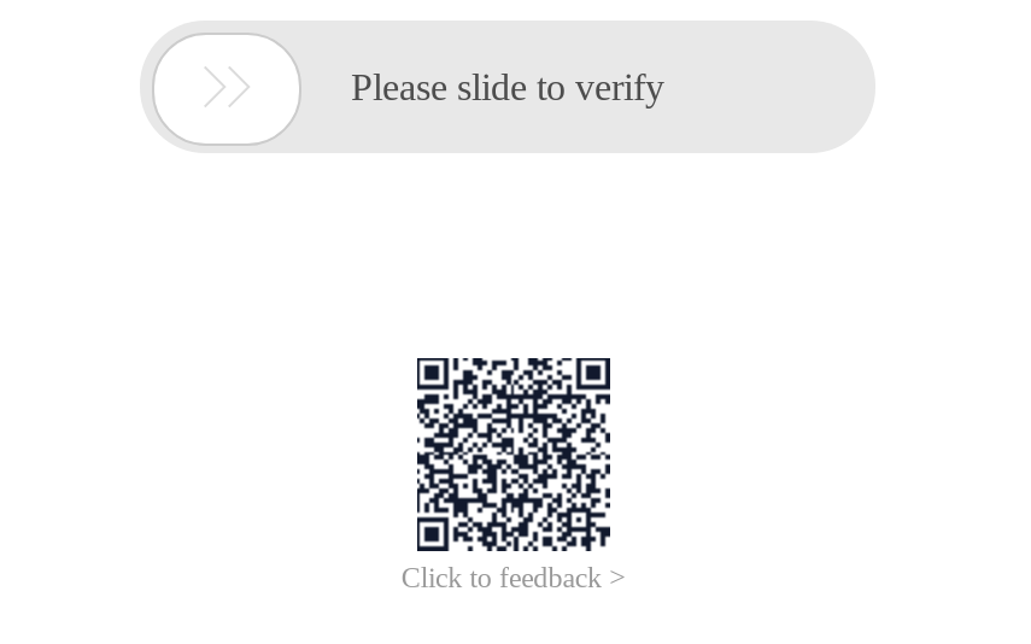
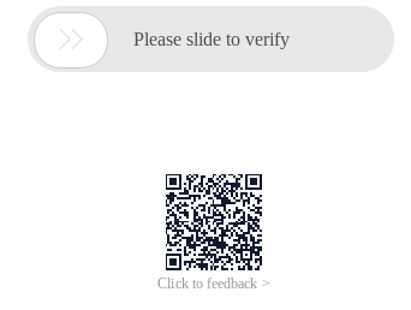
[415,356,613,554] [image] -> [165,174,263,272] [image]

